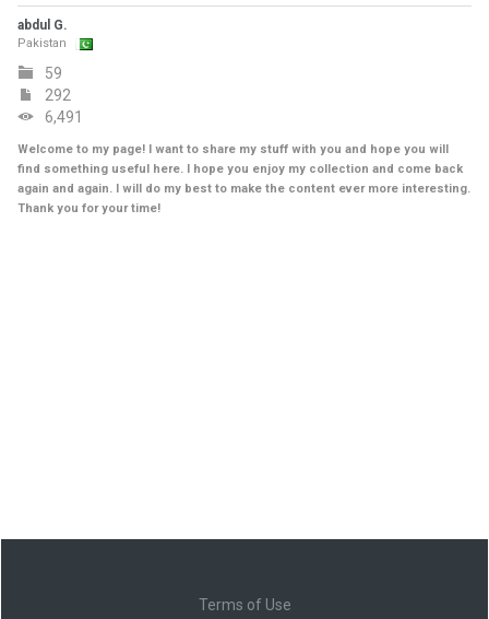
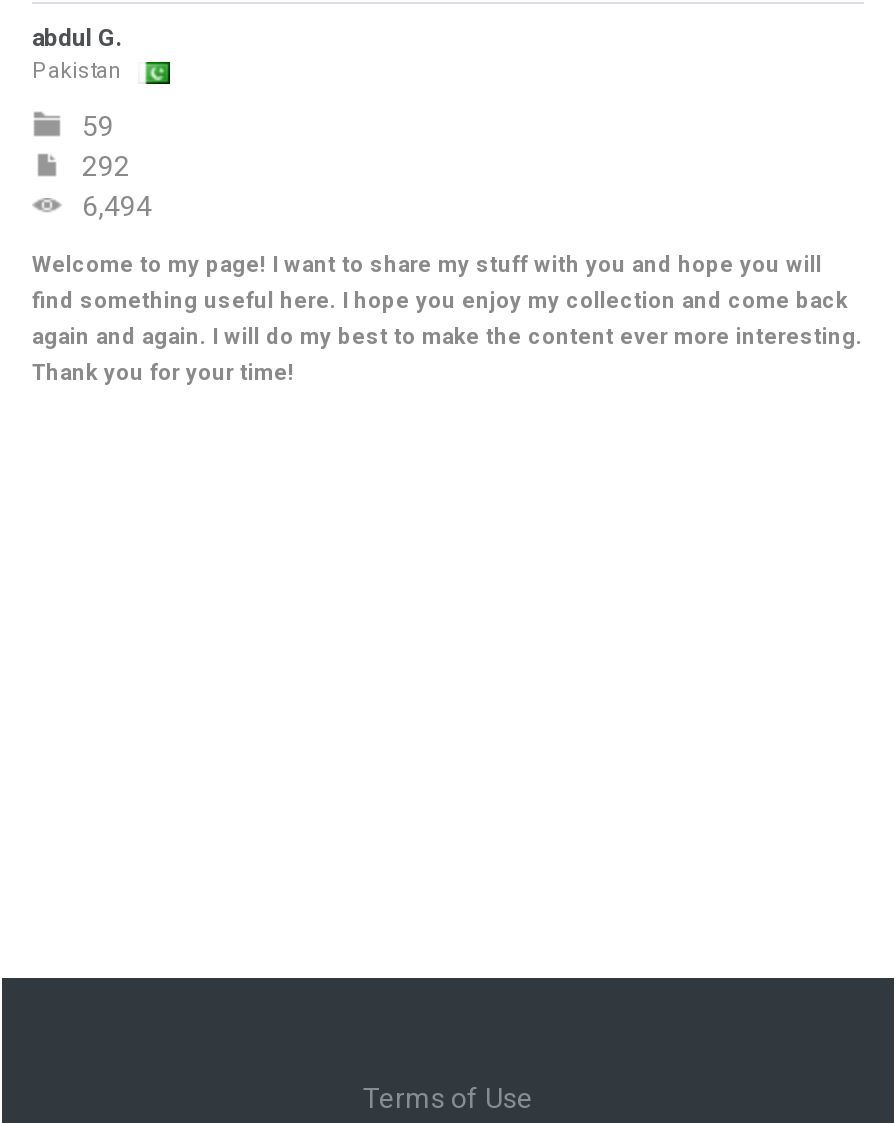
[45,108,83,126] 6,491 -> [82,190,152,222] 6,494

